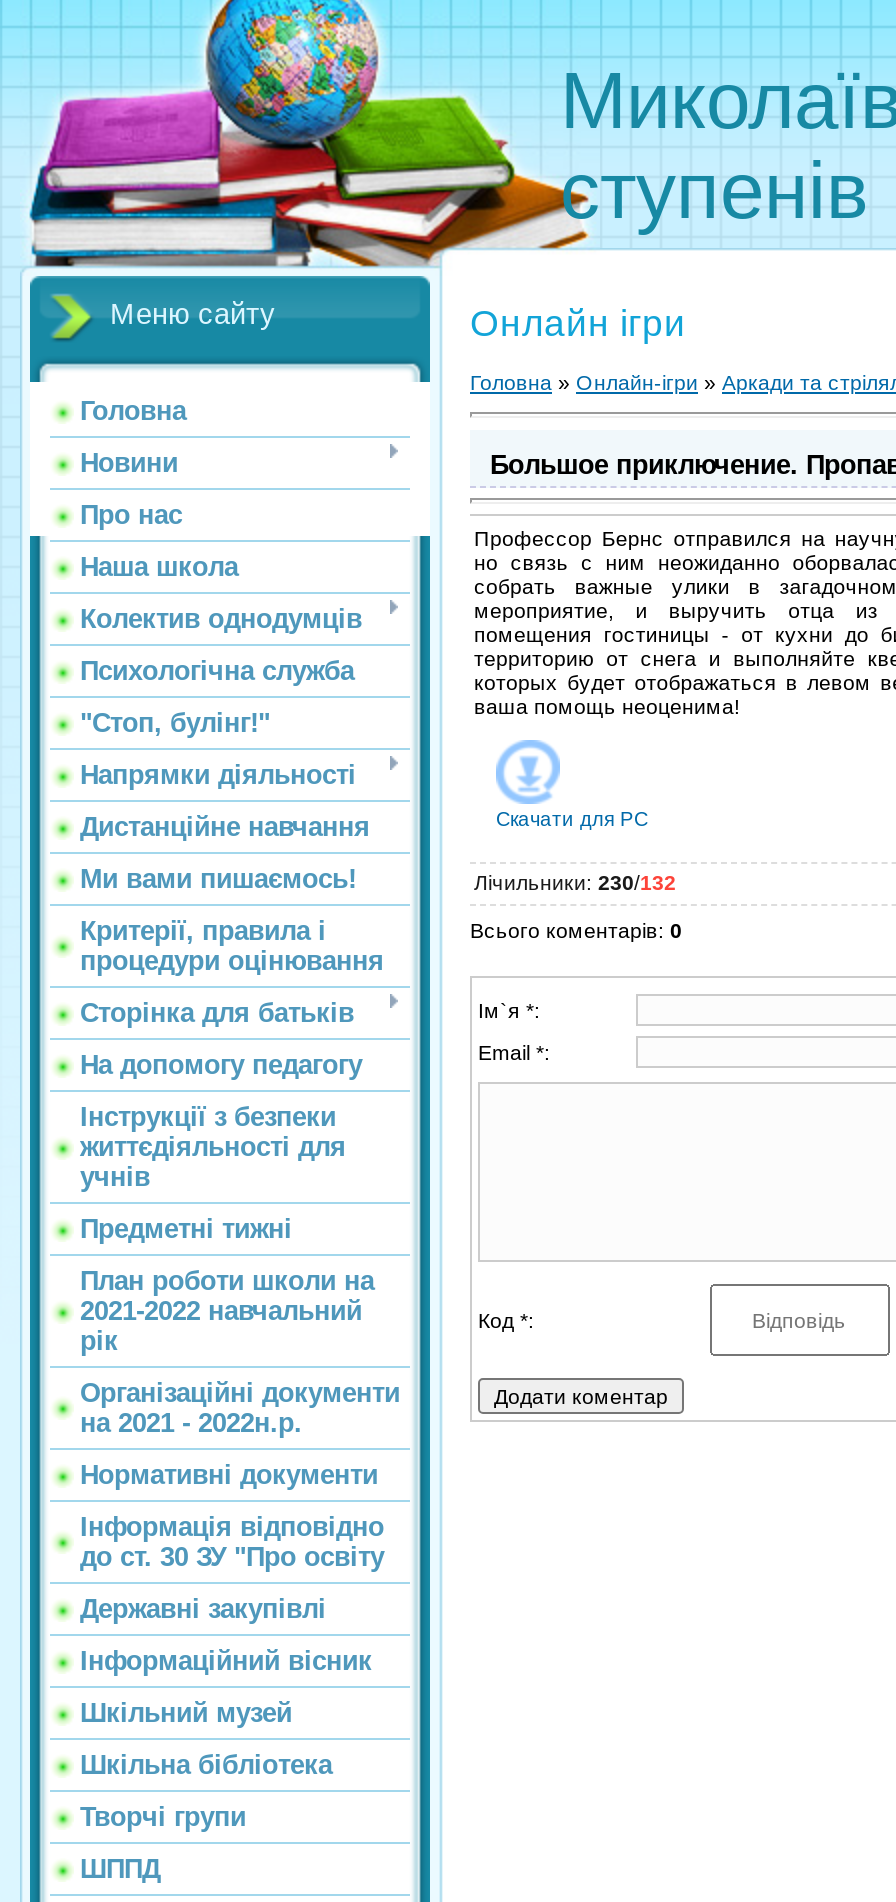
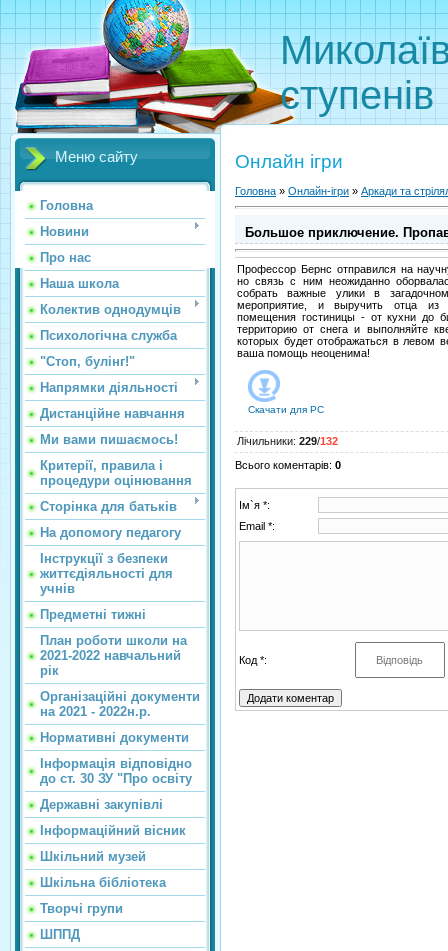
[474,871,676,895] Лічильники: 230/132 -> [237,435,338,447] Лічильники: 229/132

